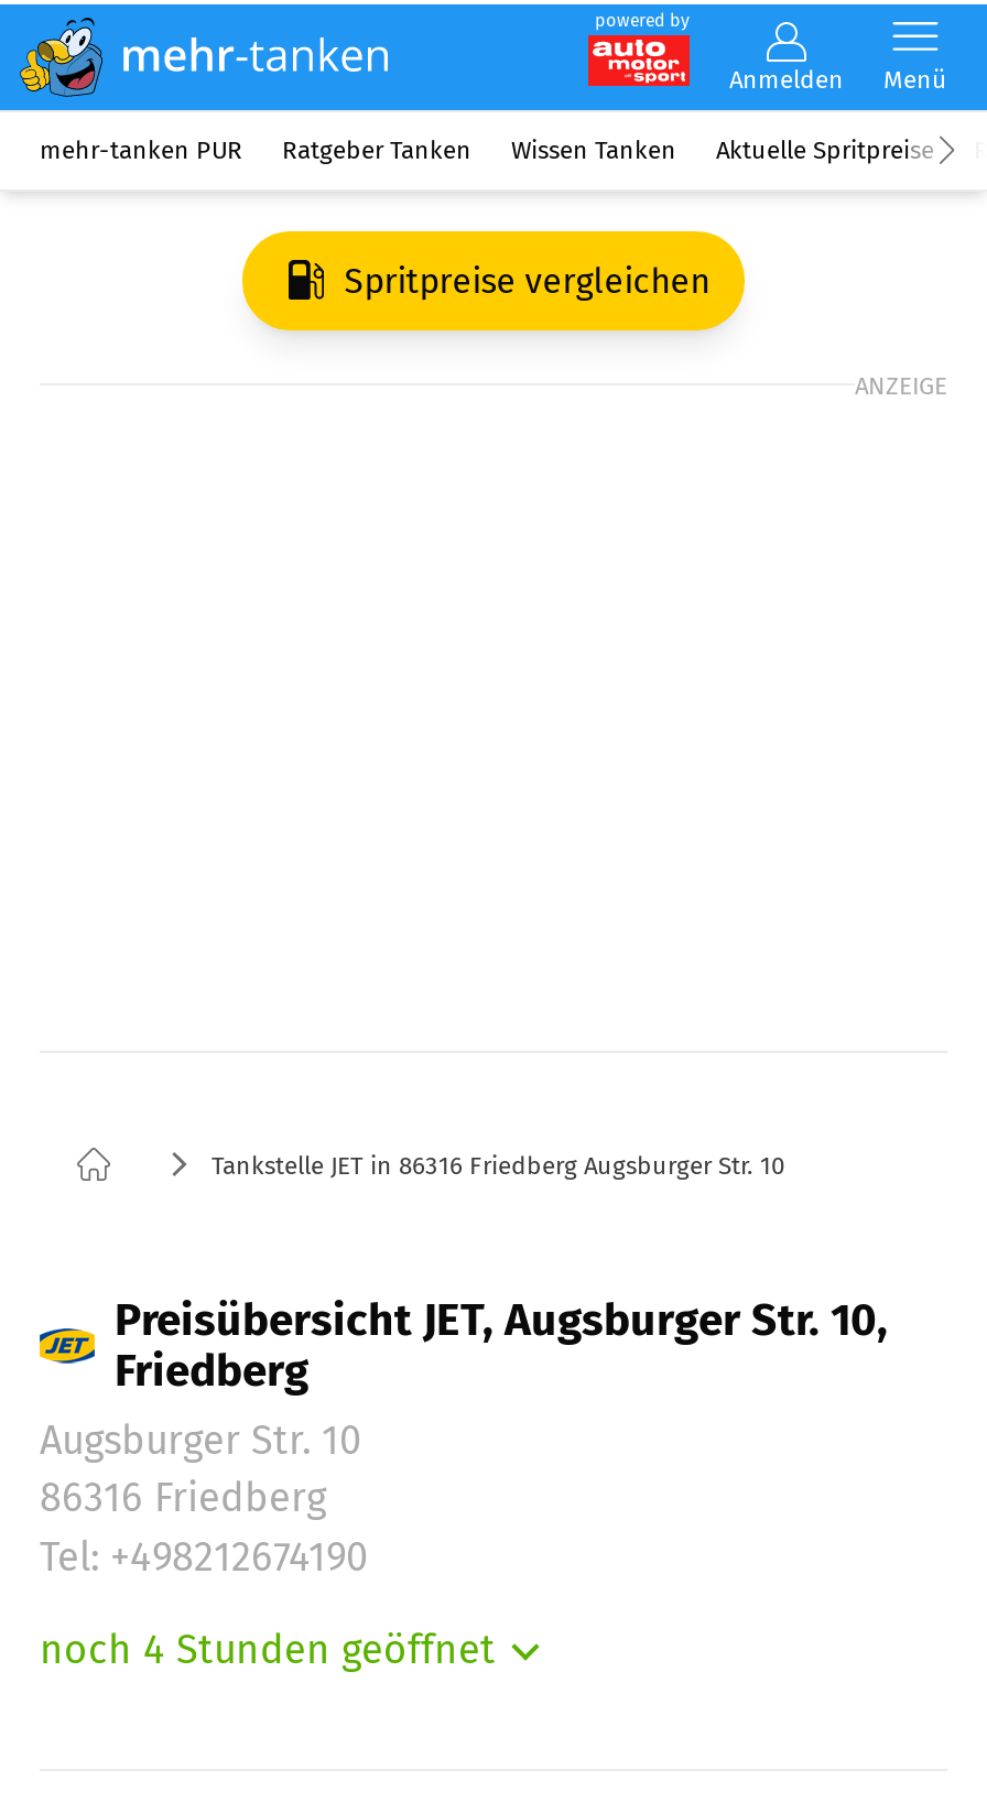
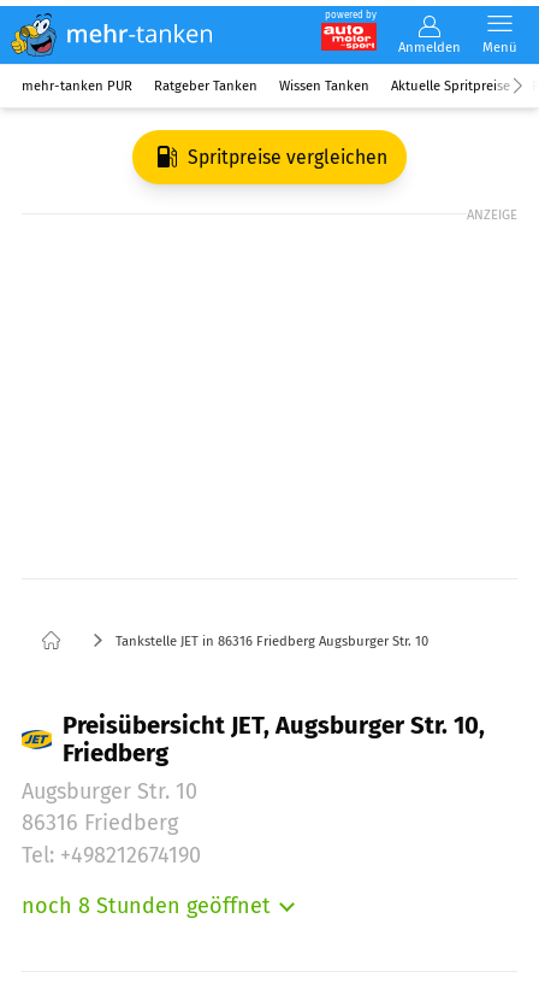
[40,1626,496,1674] noch 4 Stunden geöffnet -> [22,893,271,919] noch 8 Stunden geöffnet

